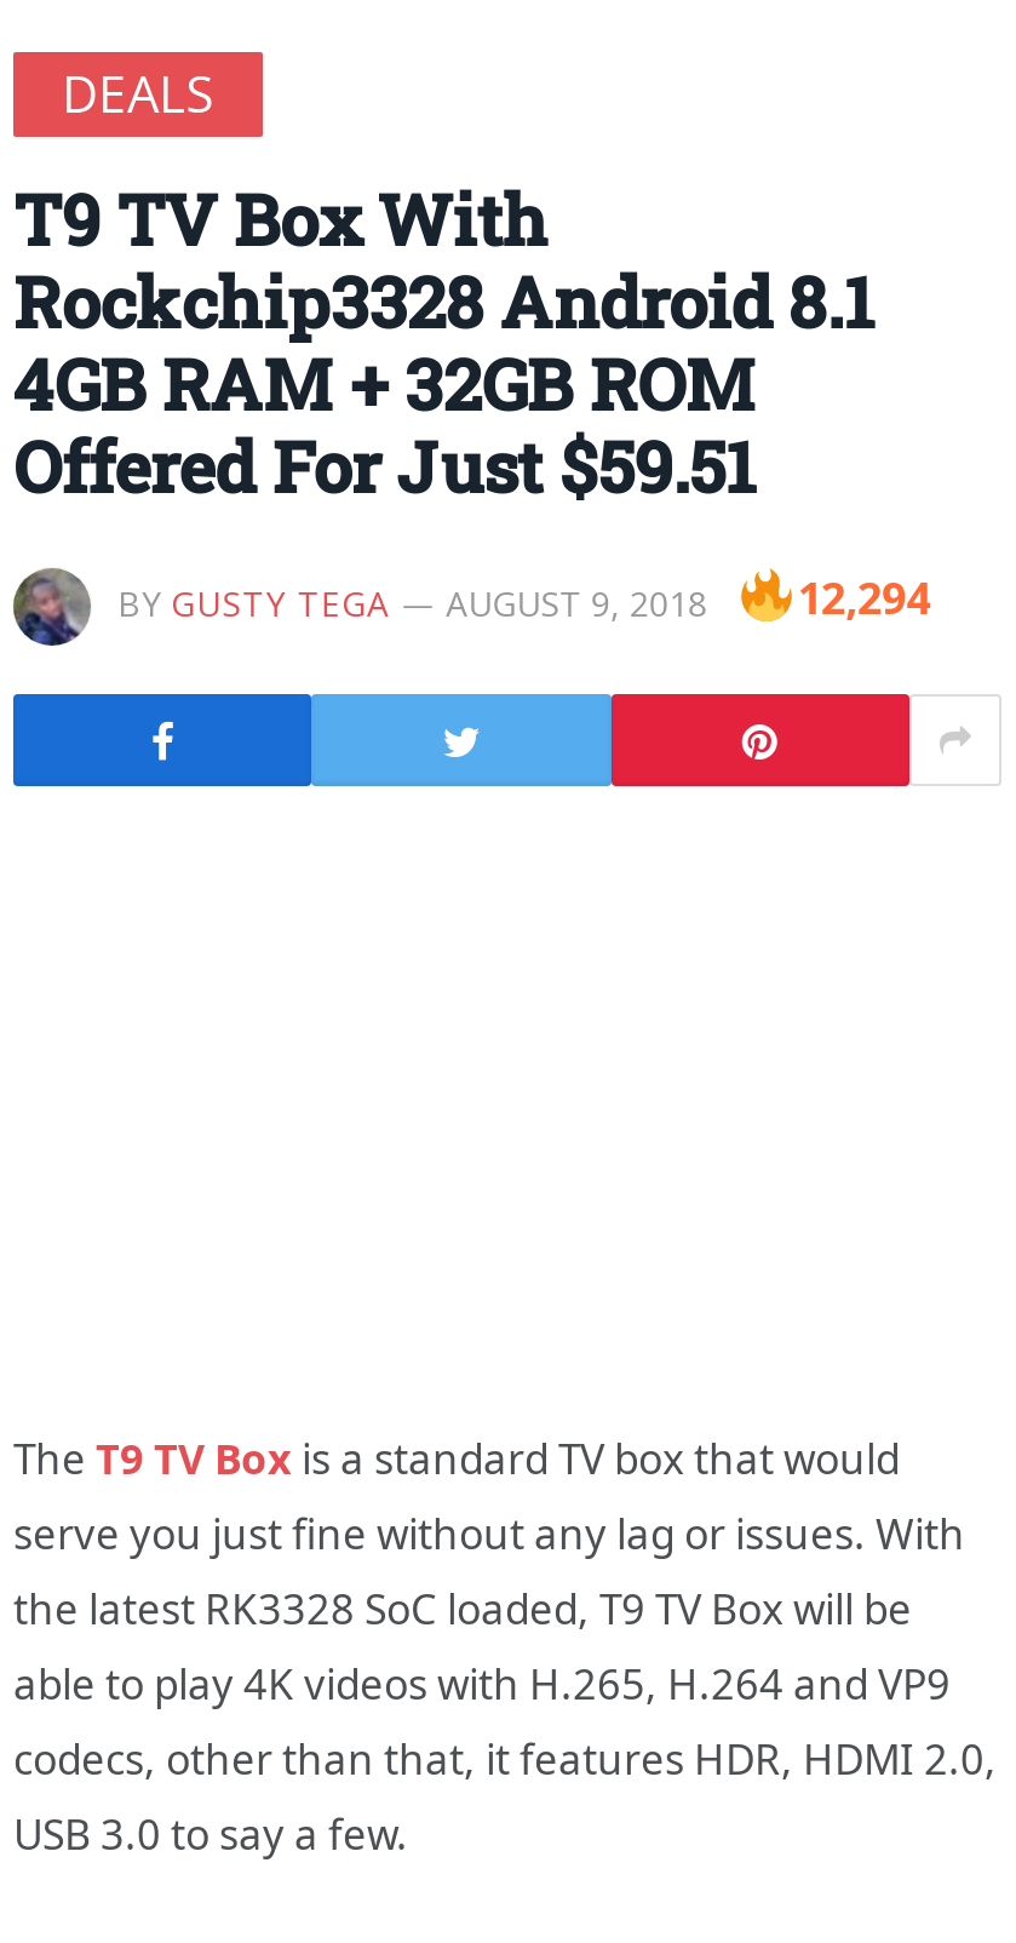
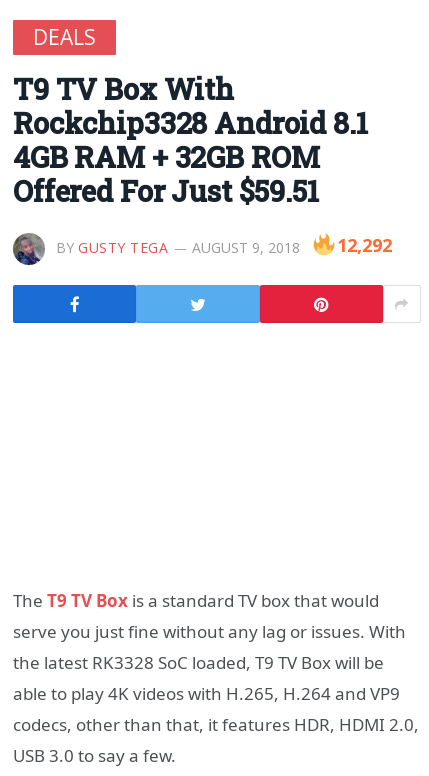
[117,567,931,626] BY GUSTY TEGA AUGUST 9, 2018 12,294 -> [56,232,392,257] BY GUSTY TEGA AUGUST 9, 2018 12,292

